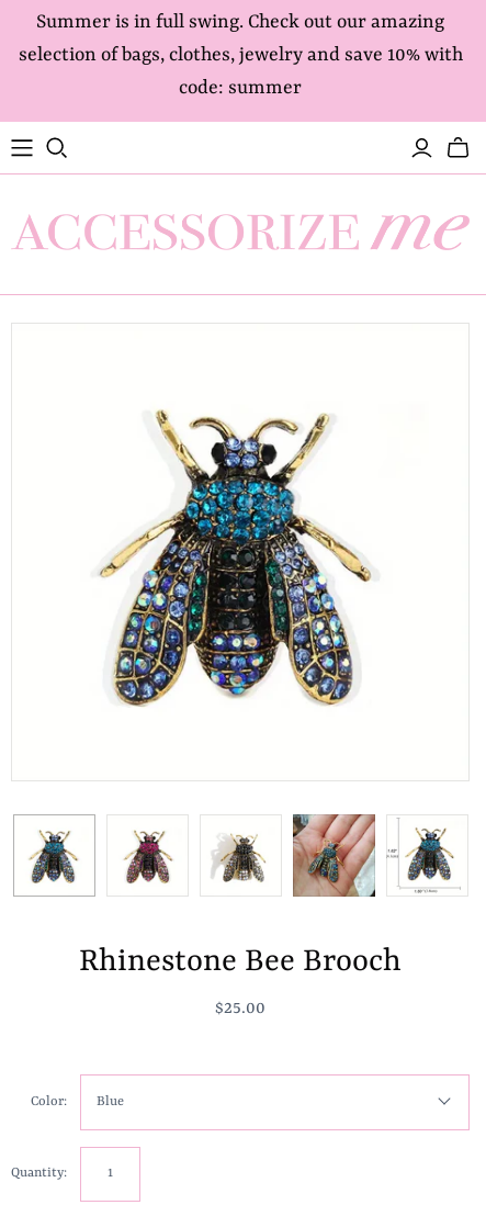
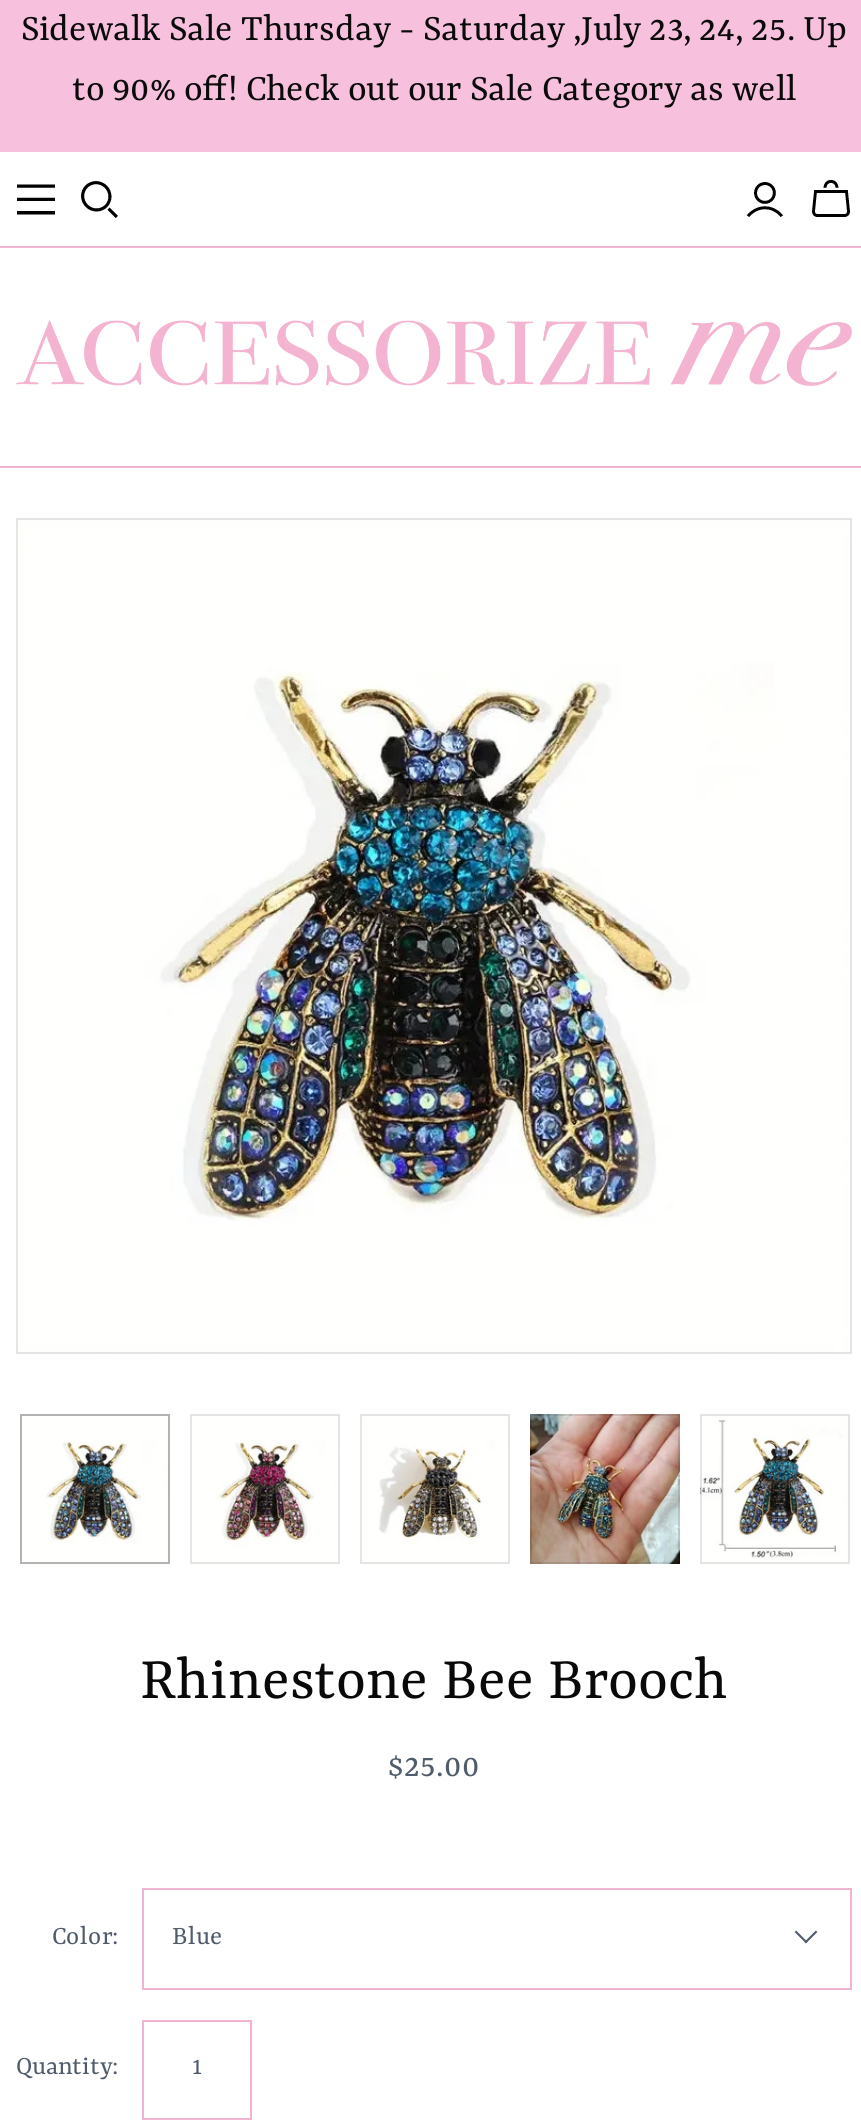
[18,11,462,99] Summer is in full swing. Check out our amazing | selection of bags, clothes, jewelry and save 10% with | code: summer -> [21,10,847,110] Sidewalk Sale Thursday - Saturday ,July 23, 24, 25. Up | to 90% off! Check out our Sale Category as well

